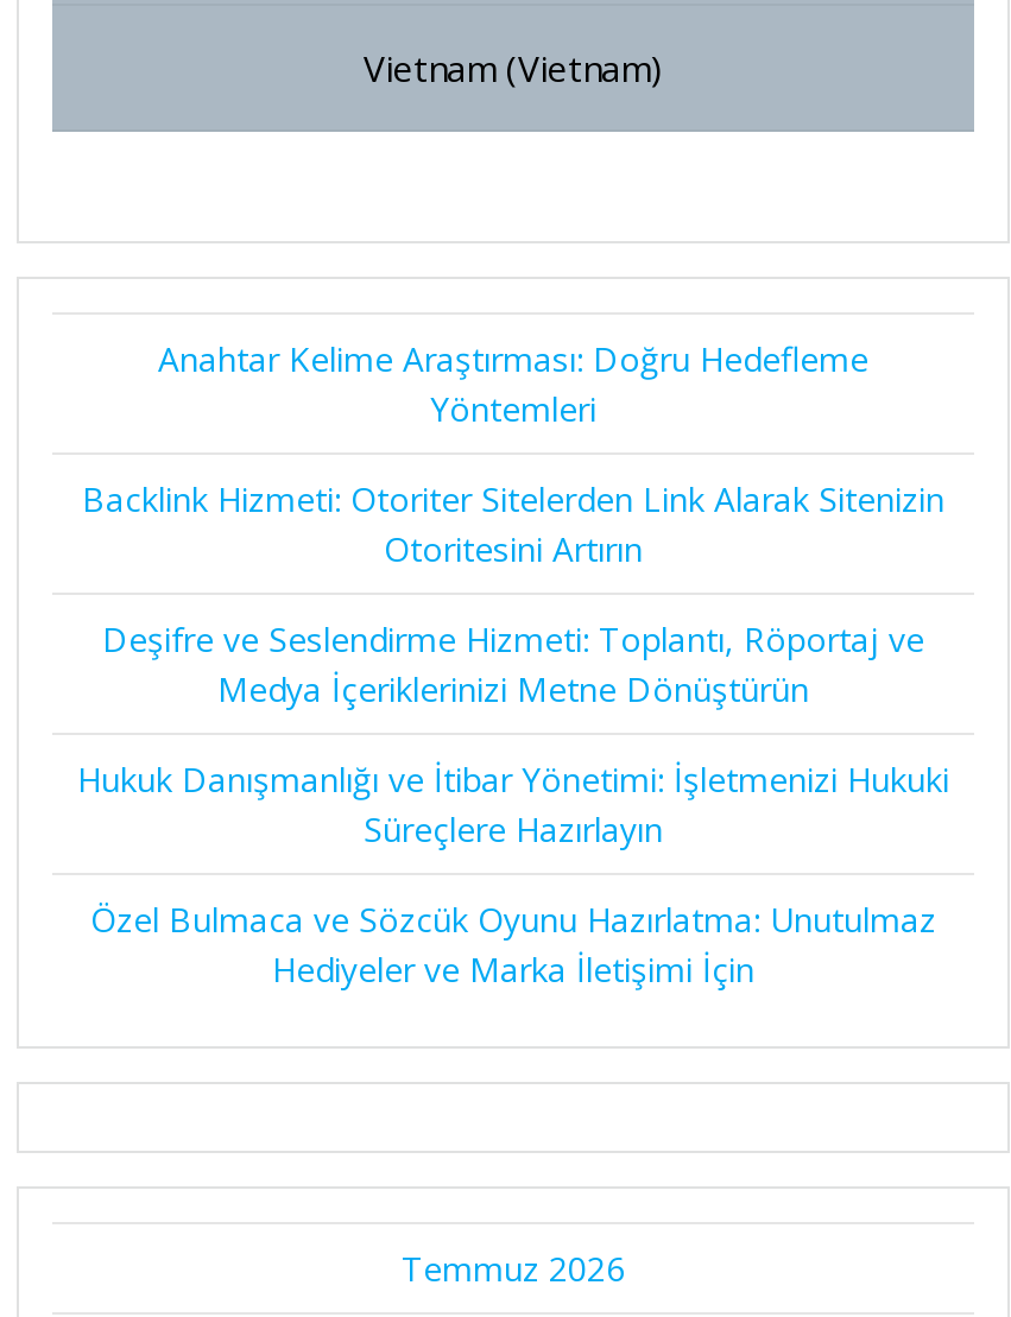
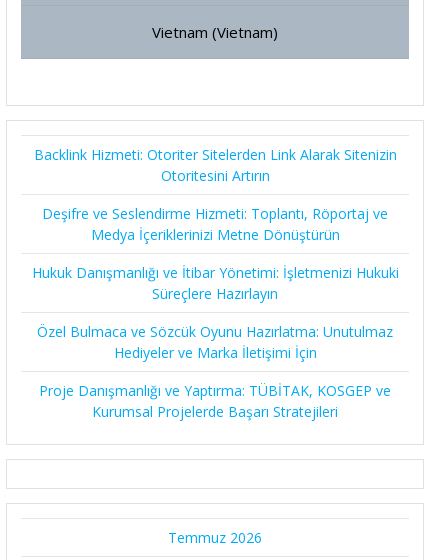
[158,336,868,431] Anahtar Kelime Araştırması: Doğru Hedefleme | Yöntemleri -> none
moved [77,476,949,991] -> [31,145,398,362]: Backlink Hizmeti: Otoriter Sitelerden Link Alarak Sitenizin | Otoritesini Artırın | Deşifre ve Seslendirme Hizmeti: Toplantı, Röportaj ve | Medya İçeriklerinizi Metne Dönüştürün | Hukuk Danışmanlığı ve İtibar Yönetimi: İşletmenizi Hukuki | Süreçlere Hazırlayın | Özel Bulmaca ve Sözcük Oyunu Hazırlatma: Unutulmaz | Hediyeler ve Marka İletişimi İçin
none -> [39,381,391,421] Proje Danışmanlığı ve Yaptırma: TÜBİTAK, KOSGEP ve | Kurumsal Projelerde Başarı Stratejileri

